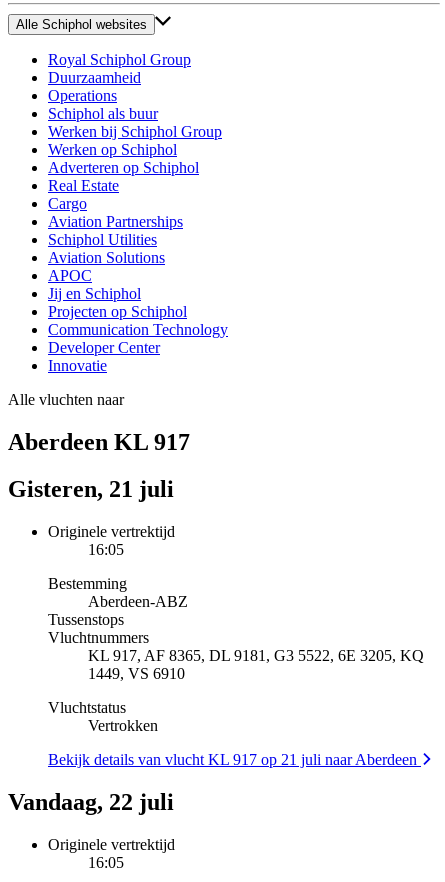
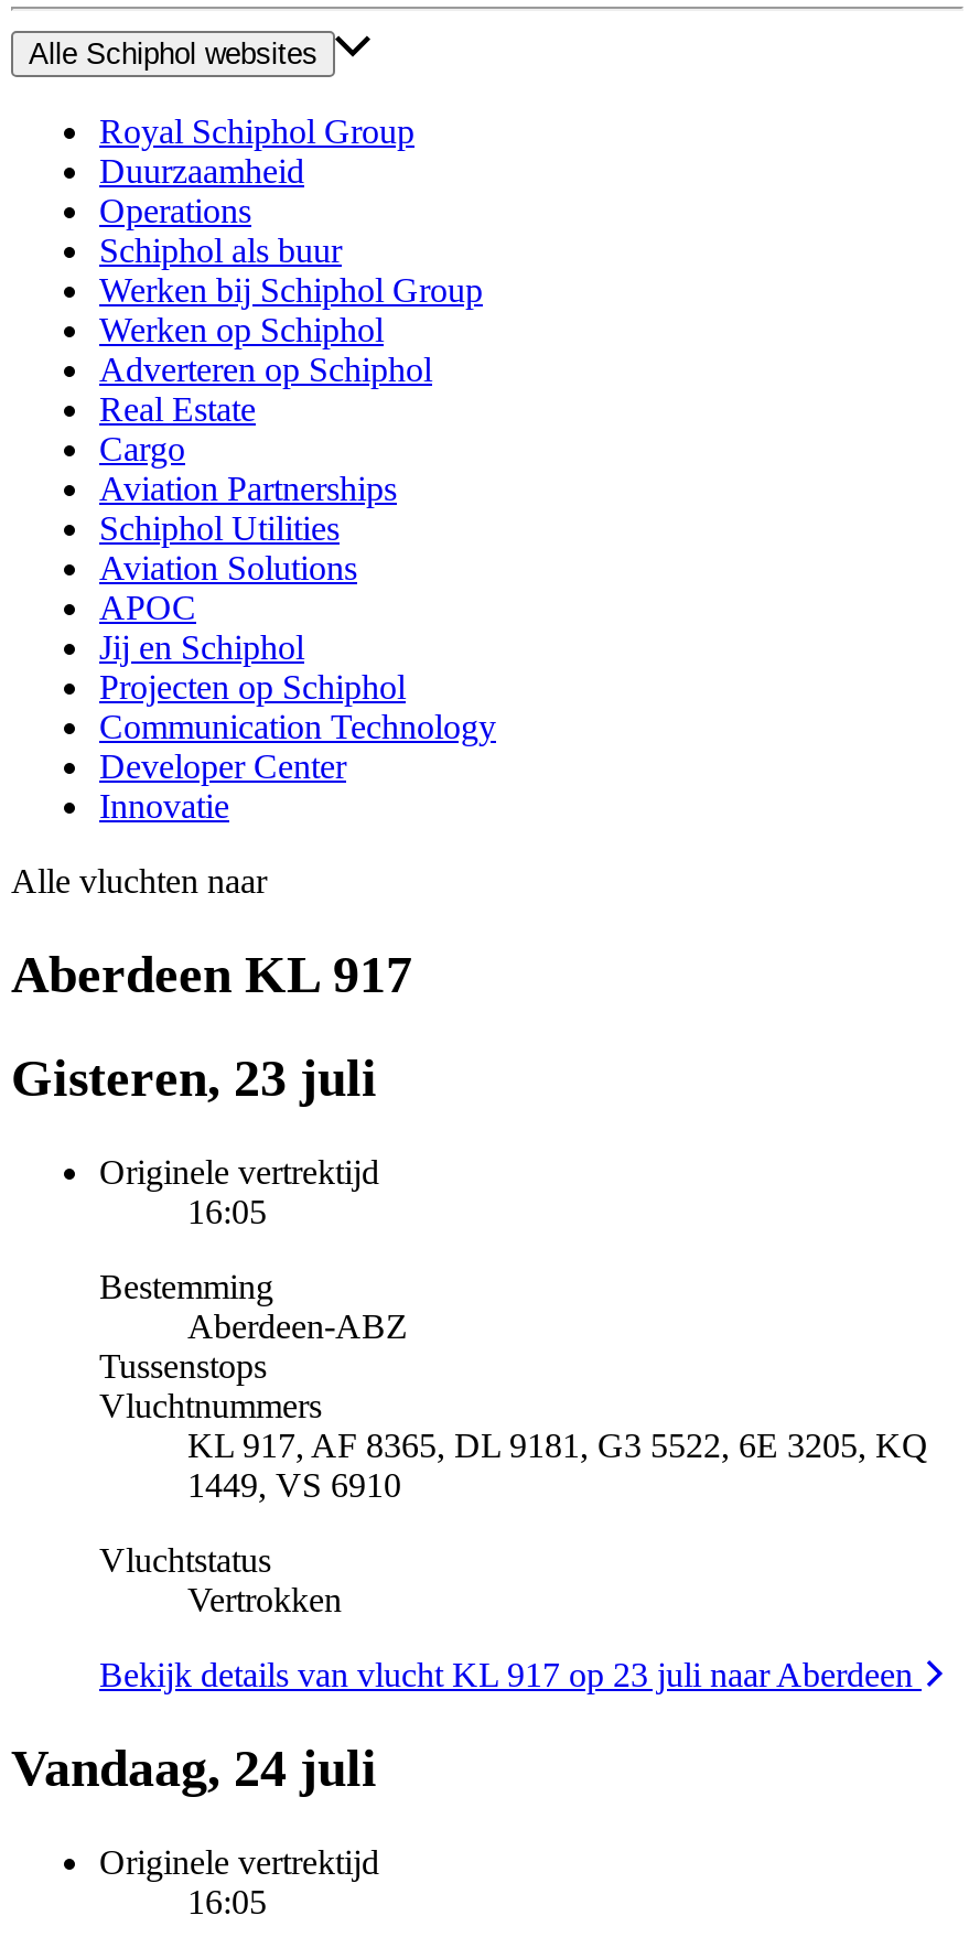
[8,476,174,502] Gisteren, 21 juli -> [11,1049,377,1106] Gisteren, 23 juli
[48,751,421,768] Bekijk details van vlucht KL 917 op 21 juli naar Aberdeen -> [99,1655,922,1693] Bekijk details van vlucht KL 917 op 23 juli naar Aberdeen
[8,789,174,815] Vandaag, 22 juli -> [11,1739,377,1796] Vandaag, 24 juli

